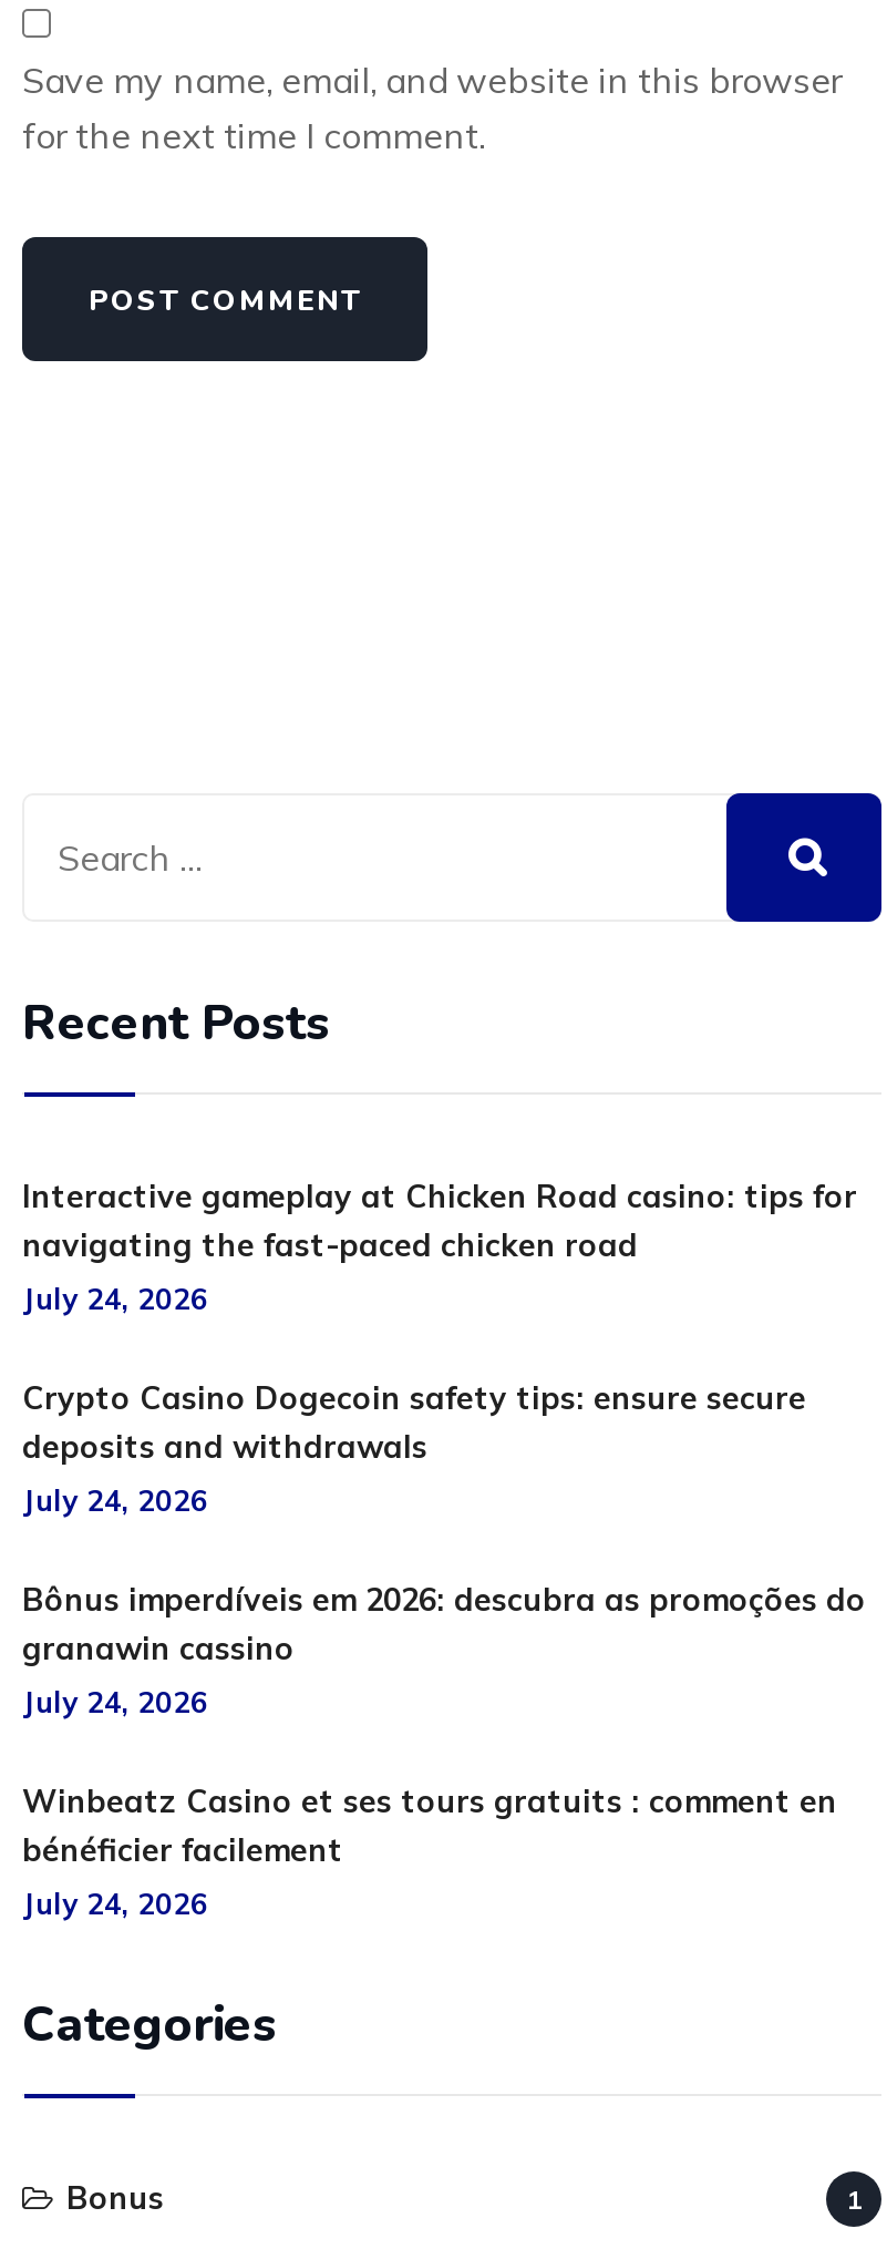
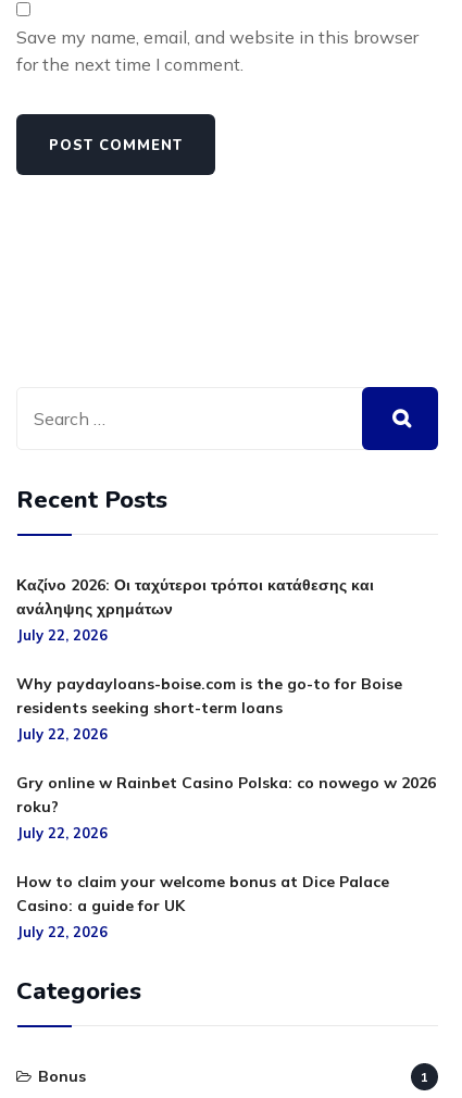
[22,1177,857,1317] Interactive gameplay at Chicken Road casino: tips for | navigating the fast-paced chicken road | July 24, 2026 -> [16,575,374,644] Καζίνο 2026: Οι ταχύτεροι τρόποι κατάθεσης και | ανάληψης χρημάτων | July 22, 2026
[22,1379,806,1518] Crypto Casino Dogecoin safety tips: ensure secure | deposits and withdrawals | July 24, 2026 -> [16,674,402,743] Why paydayloans-boise.com is the go-to for Boise | residents seeking short-term loans | July 22, 2026
[22,1581,866,1720] Bônus imperdíveis em 2026: descubra as promoções do | granawin cassino | July 24, 2026 -> [16,773,436,842] Gry online w Rainbet Casino Polska: co nowego w 2026 | roku? | July 22, 2026
[22,1782,837,1922] Winbeatz Casino et ses tours gratuits : comment en | bénéficier facilement | July 24, 2026 -> [16,872,389,941] How to claim your welcome bonus at Dice Palace | Casino: a guide for UK | July 22, 2026

